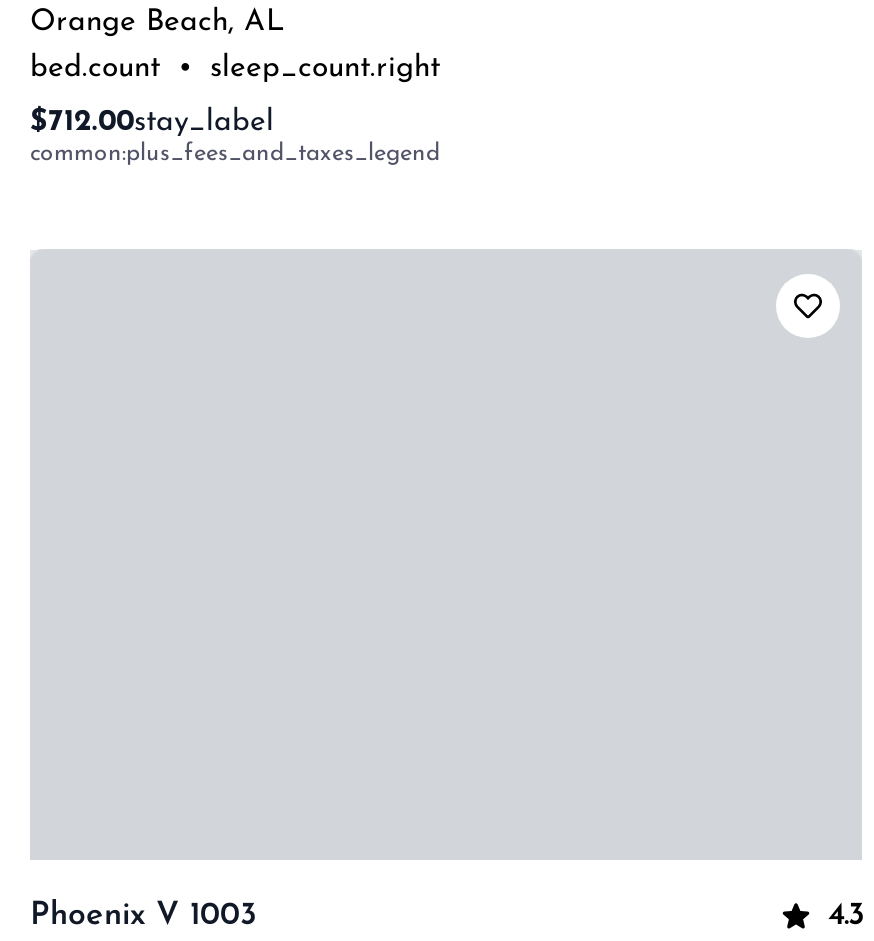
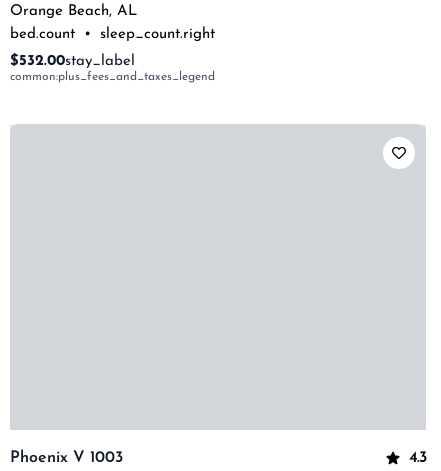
[30,108,274,138] $712.00stay_label -> [10,54,135,69] $532.00stay_label

